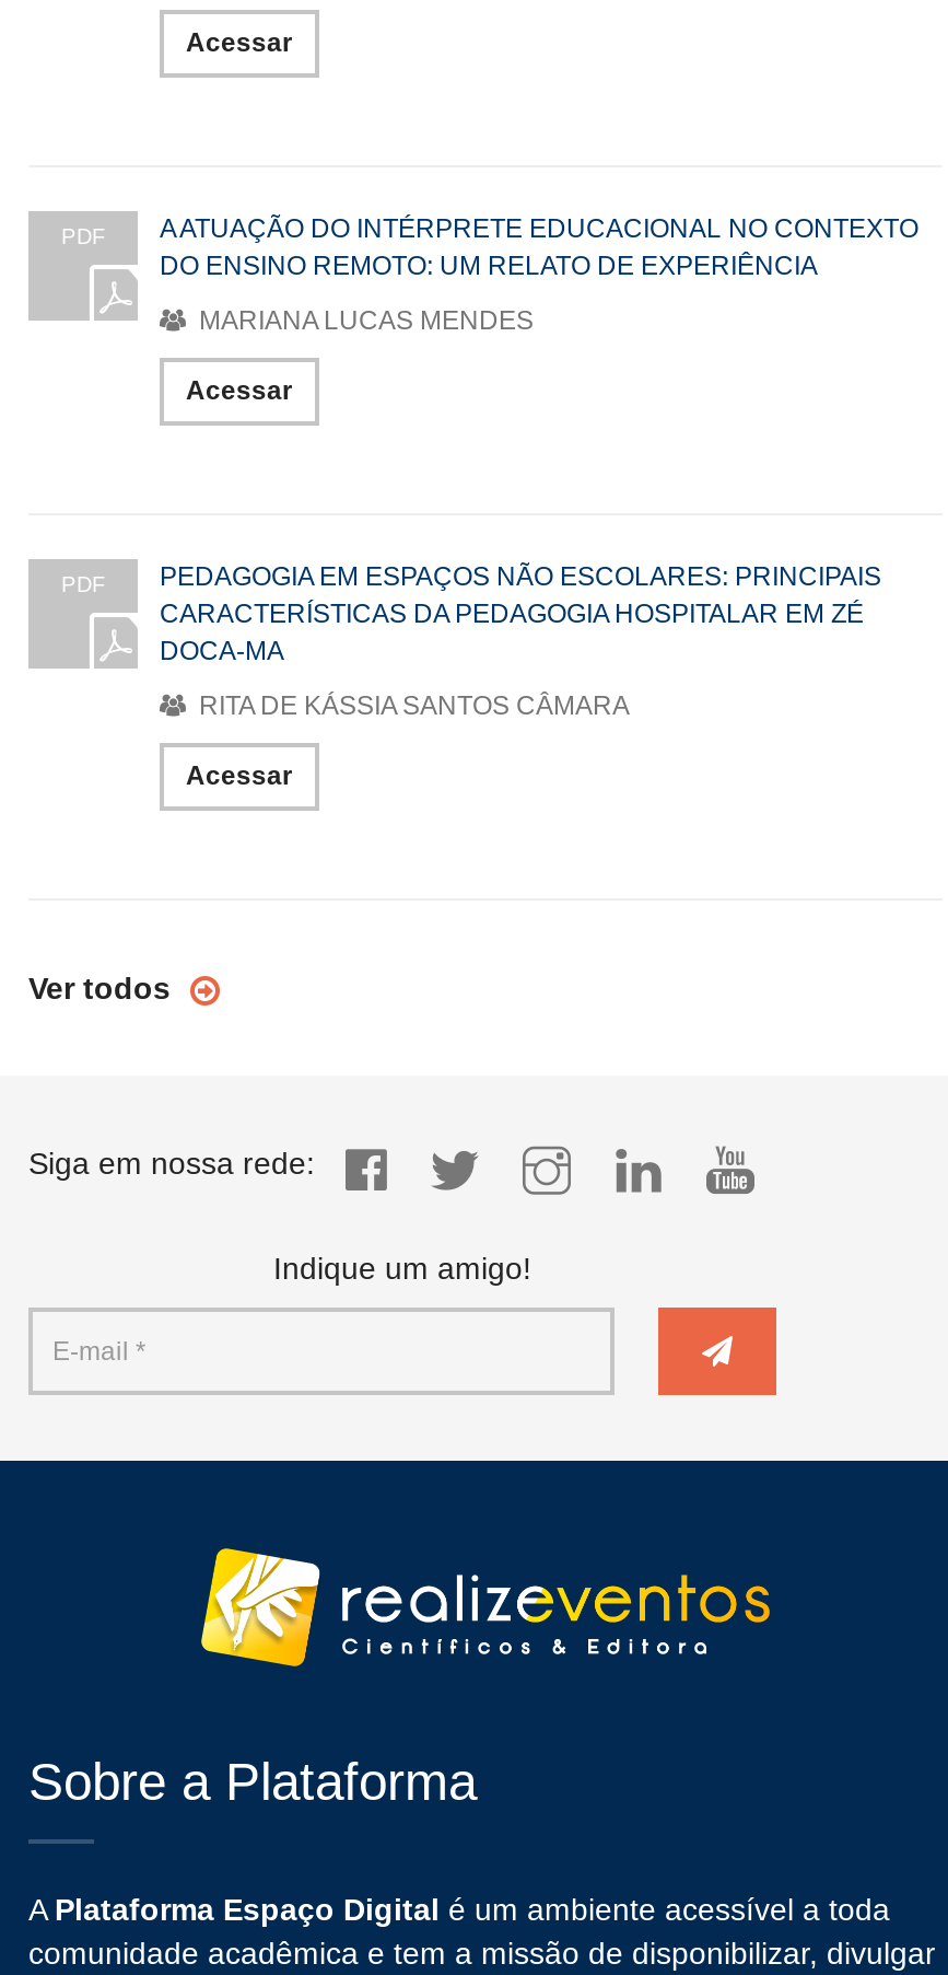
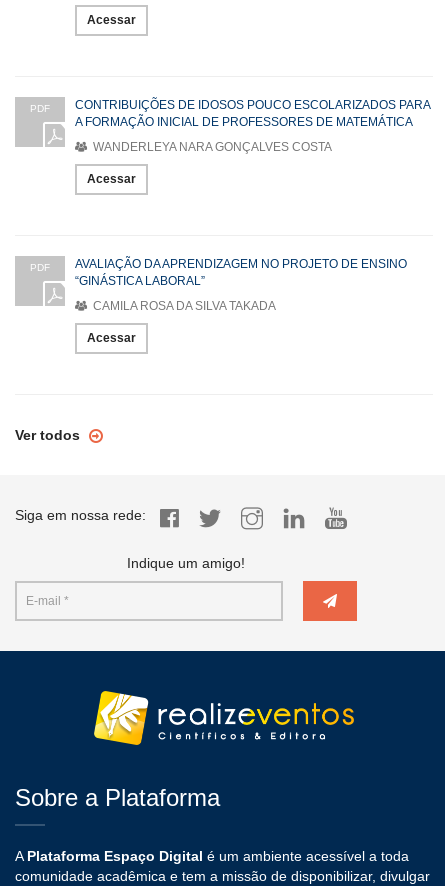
[160,213,918,281] A ATUAÇÃO DO INTÉRPRETE EDUCACIONAL NO CONTEXTO | DO ENSINO REMOTO: UM RELATO DE EXPERIÊNCIA -> [75,98,430,129] CONTRIBUIÇÕES DE IDOSOS POUCO ESCOLARIZADOS PARA | A FORMAÇÃO INICIAL DE PROFESSORES DE MATEMÁTICA
[192,305,534,335] MARIANA LUCAS MENDES -> [90,140,332,154] WANDERLEYA NARA GONÇALVES COSTA
[160,561,881,666] PEDAGOGIA EM ESPAÇOS NÃO ESCOLARES: PRINCIPAIS | CARACTERÍSTICAS DA PEDAGOGIA HOSPITALAR EM ZÉ | DOCA-MA -> [75,257,407,288] AVALIAÇÃO DA APRENDIZAGEM NO PROJETO DE ENSINO | “GINÁSTICA LABORAL”
[192,690,630,720] RITA DE KÁSSIA SANTOS CÂMARA -> [90,299,276,313] CAMILA ROSA DA SILVA TAKADA

